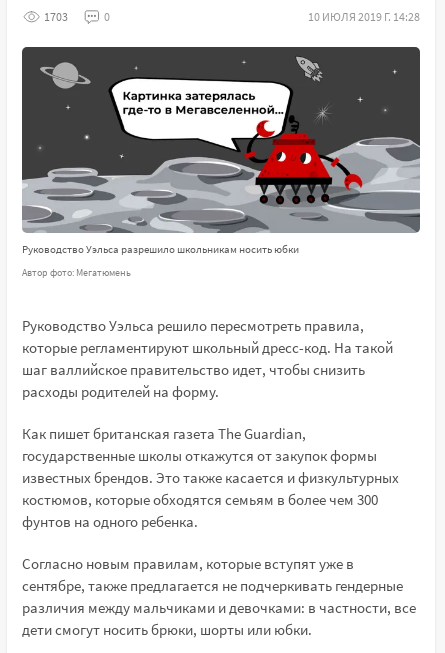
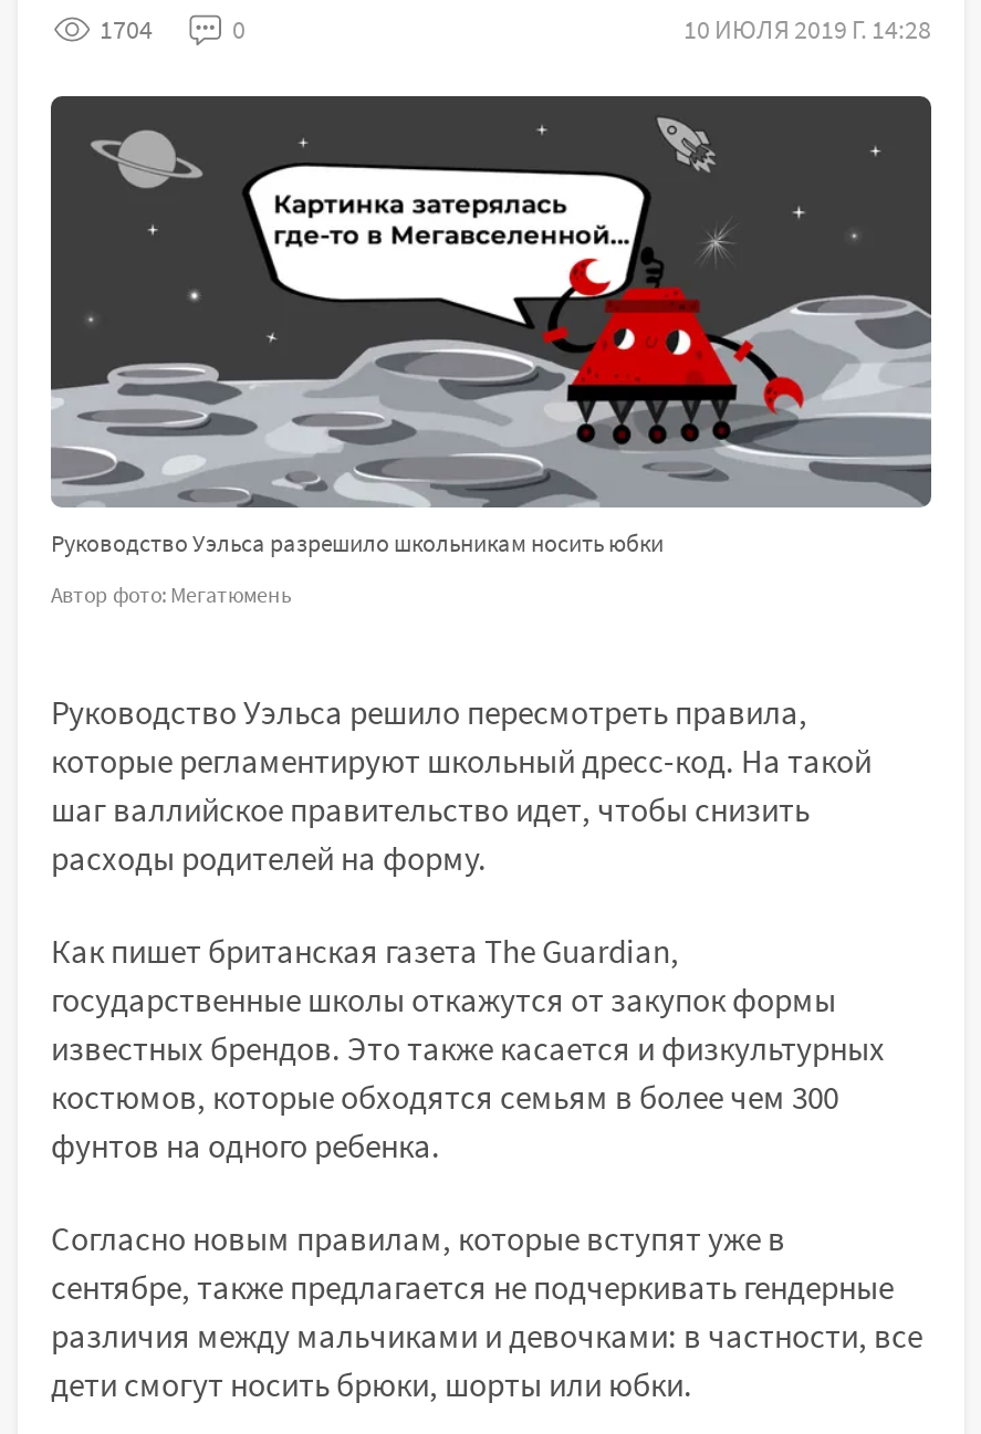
[44,9,68,24] 1703 -> [100,12,153,45] 1704

